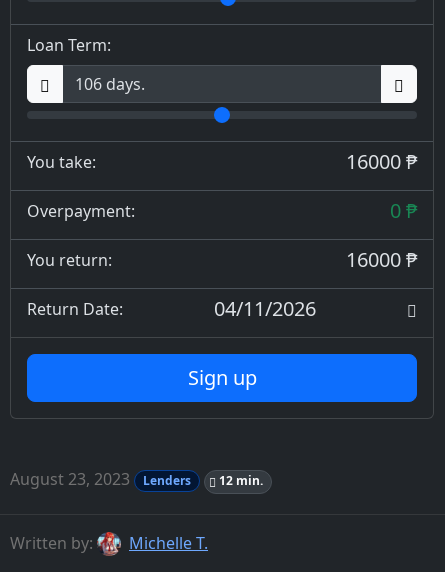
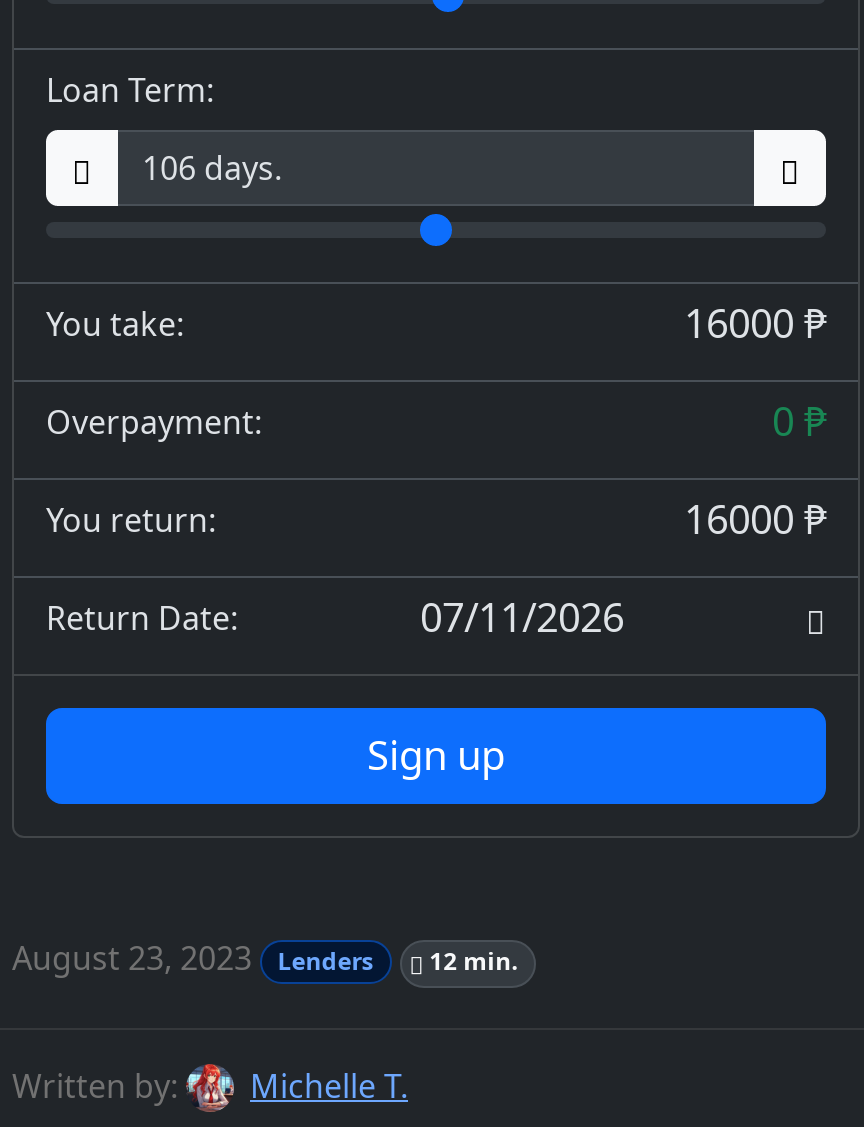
[214,295,316,322] 04/11/2026 -> [420,590,624,644] 07/11/2026

